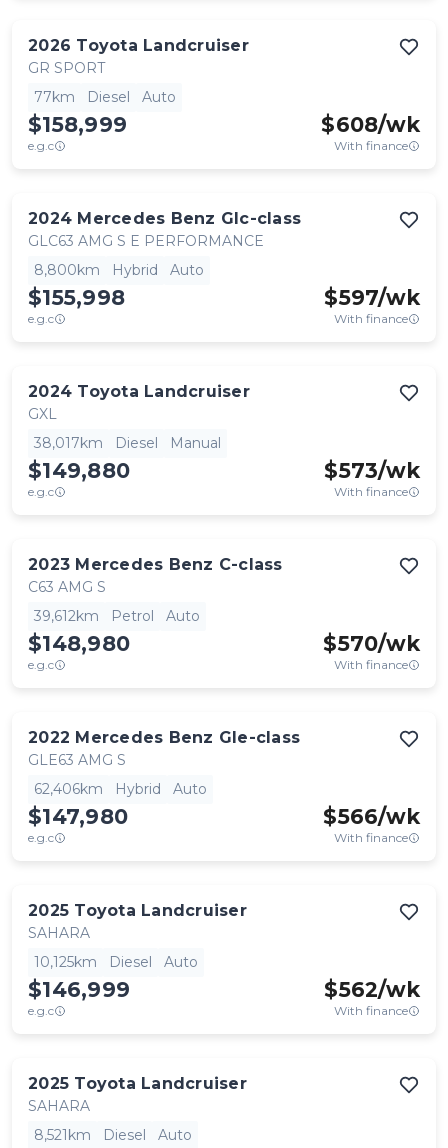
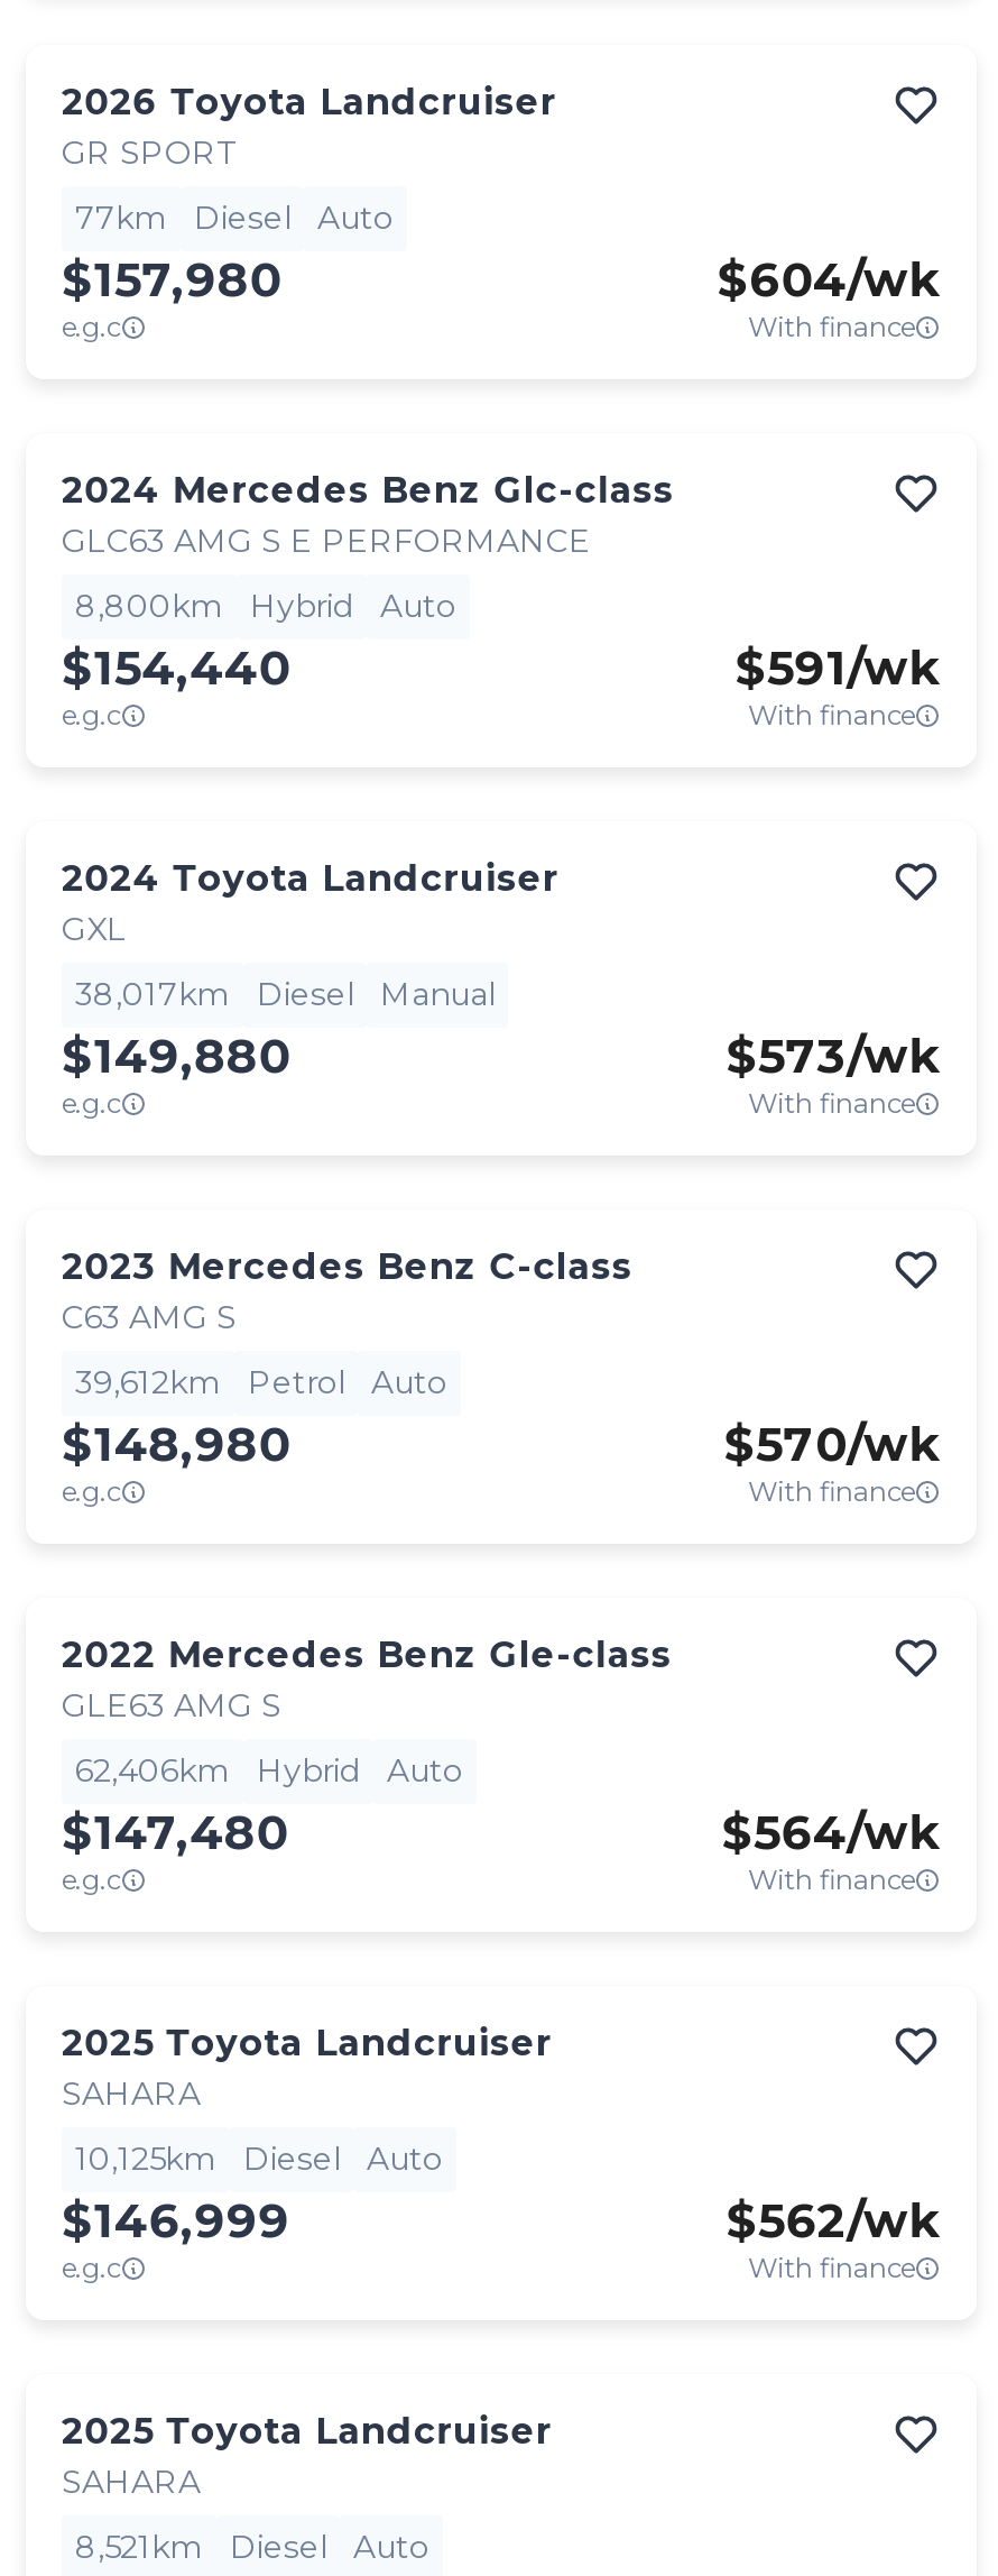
[28,112,127,137] $158,999 -> [62,251,281,307] $157,980
[321,112,420,137] $608/wk -> [717,251,941,307] $604/wk
[28,285,125,310] $155,998 -> [62,640,290,696] $154,440
[324,285,420,310] $597/wk -> [735,640,941,696] $591/wk
[28,804,128,829] $147,980 -> [62,1804,288,1860] $147,480
[323,804,420,829] $566/wk -> [721,1804,941,1860] $564/wk

